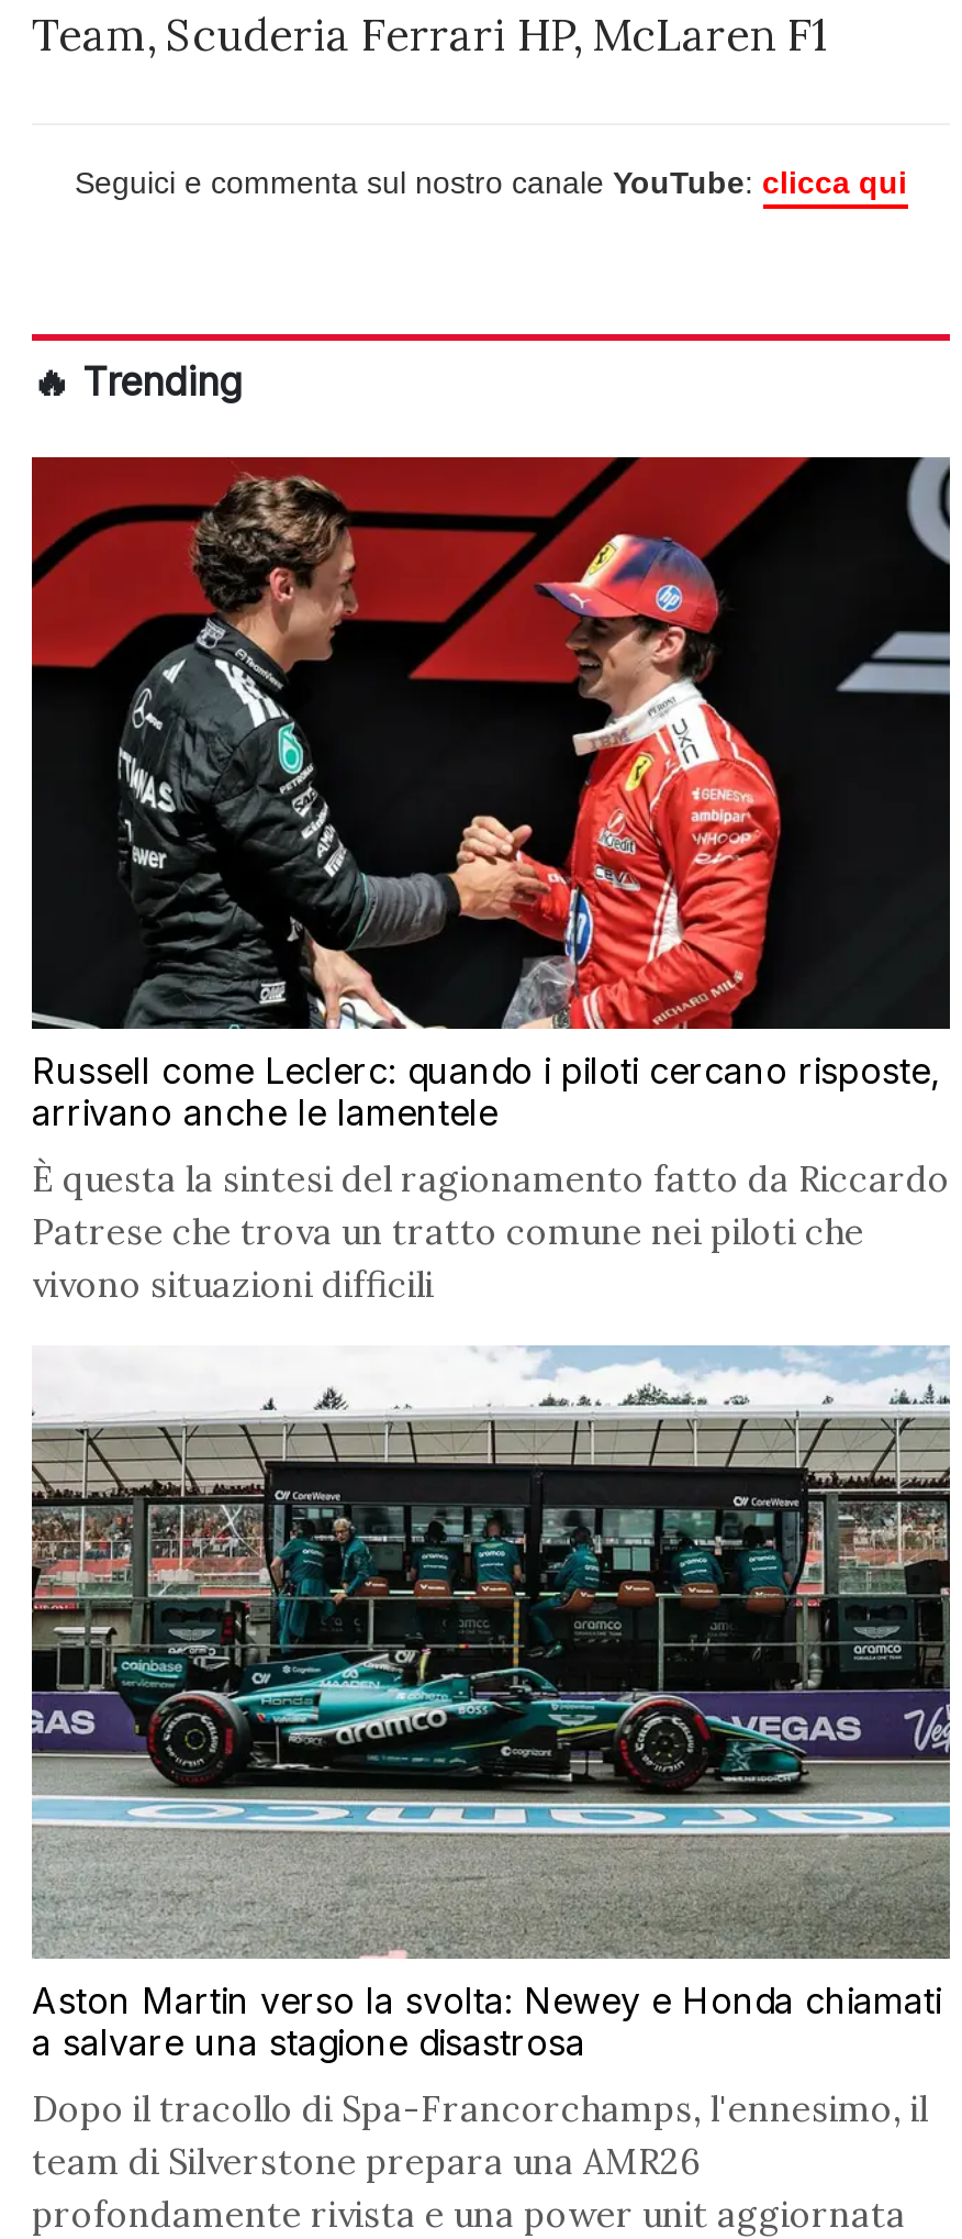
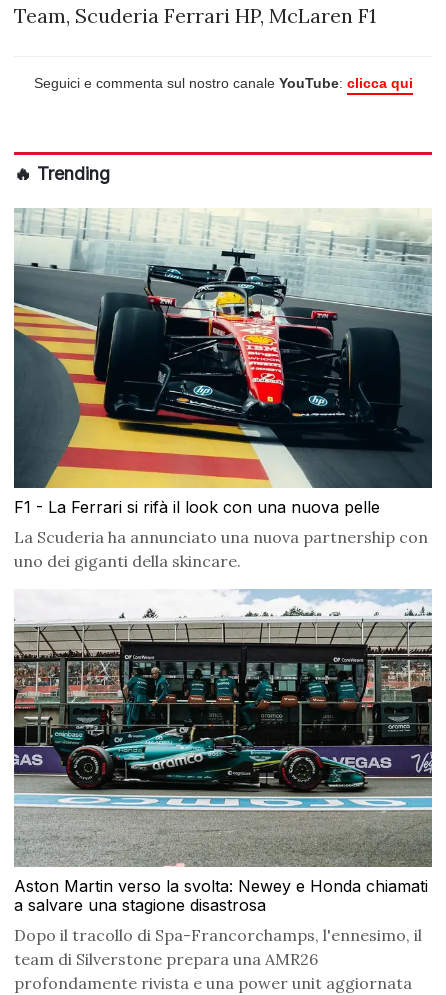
[30,455,952,1031] [image] -> [13,208,432,446] [image]
[32,1048,941,1134] Russell come Leclerc: quando i piloti cercano risposte, | arrivano anche le lamentele -> [14,496,380,516] F1 - La Ferrari si rifà il look con una nuova pelle
[32,1156,950,1306] È questa la sintesi del ragionamento fatto da Riccardo | Patrese che trova un tratto comune nei piloti che | vivono situazioni difficili -> [14,526,428,570] La Scuderia ha annunciato una nuova partnership con | uno dei giganti della skincare.

